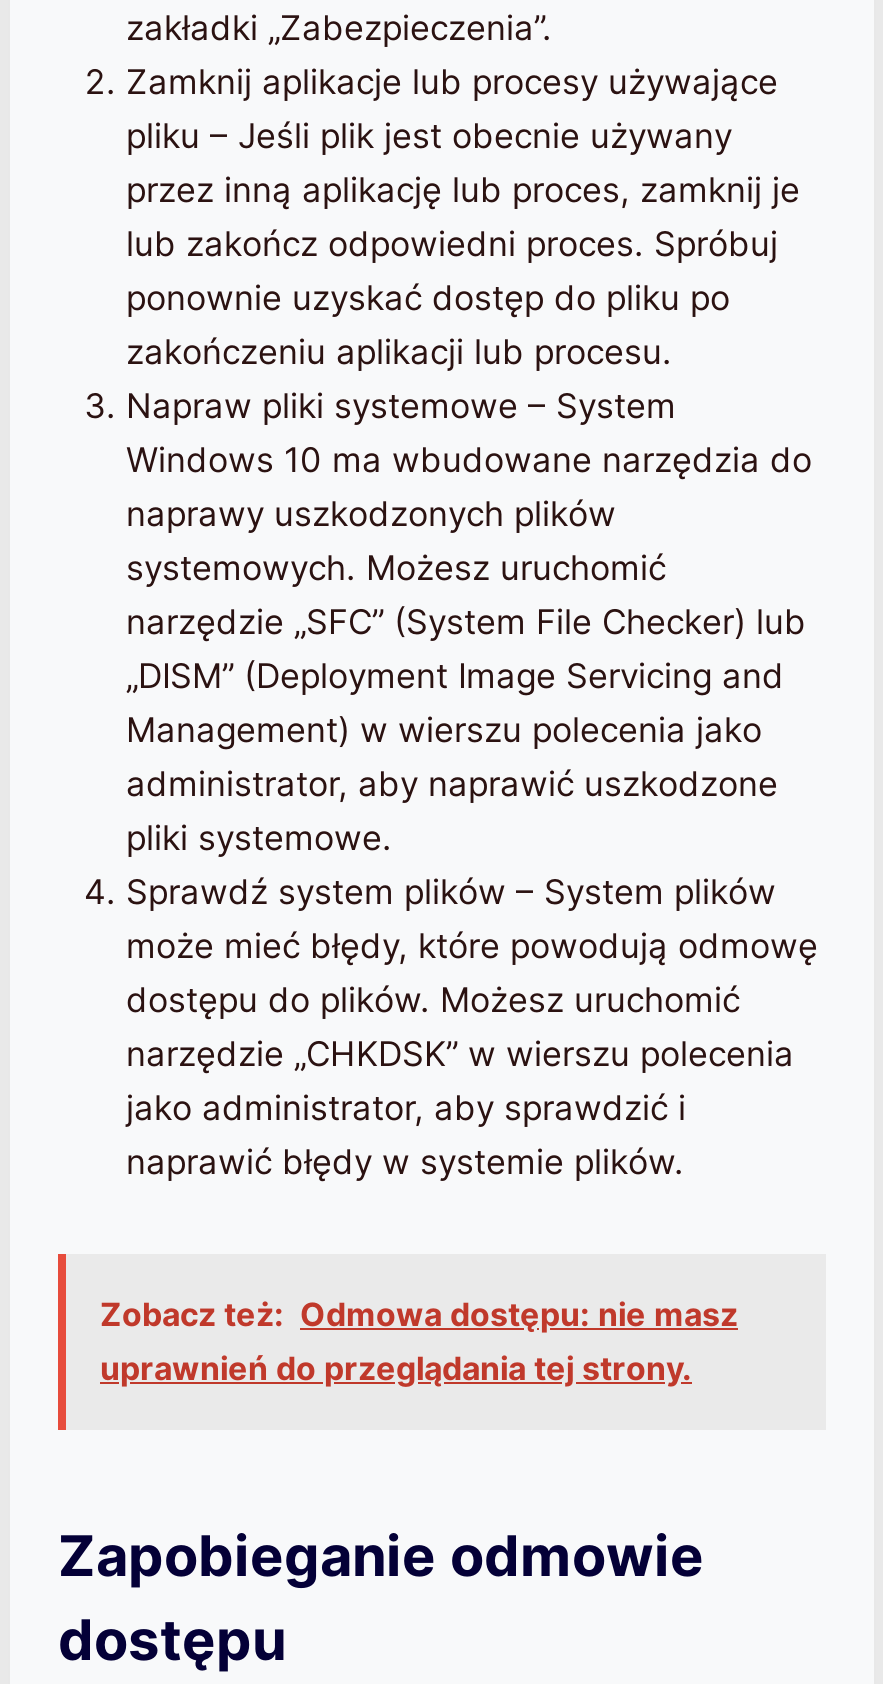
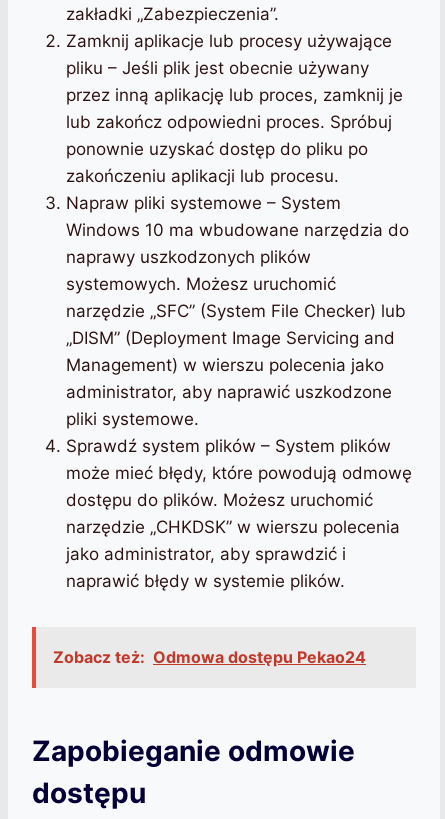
[100,1294,738,1388] Zobacz też: Odmowa dostępu: nie masz | uprawnień do przeglądania tej strony. -> [53,647,366,667] Zobacz też: Odmowa dostępu Pekao24

